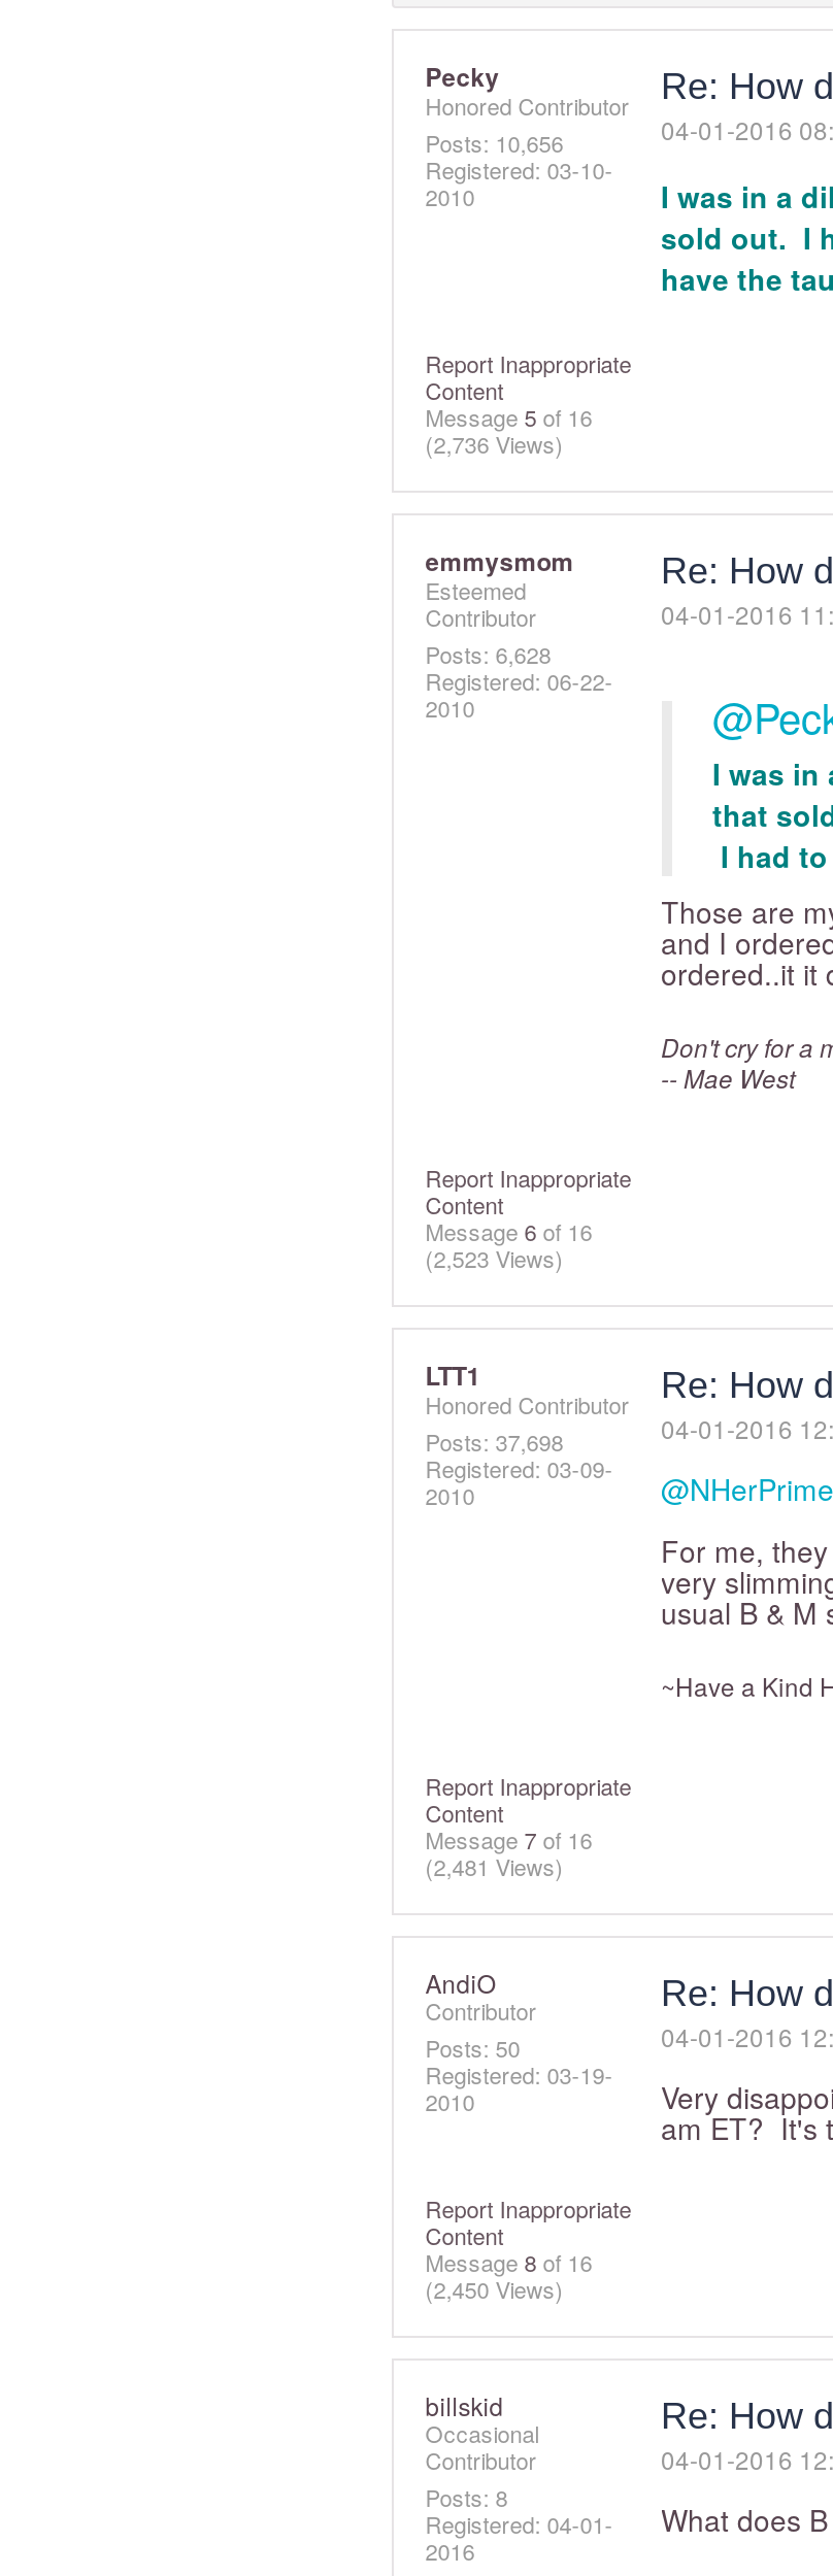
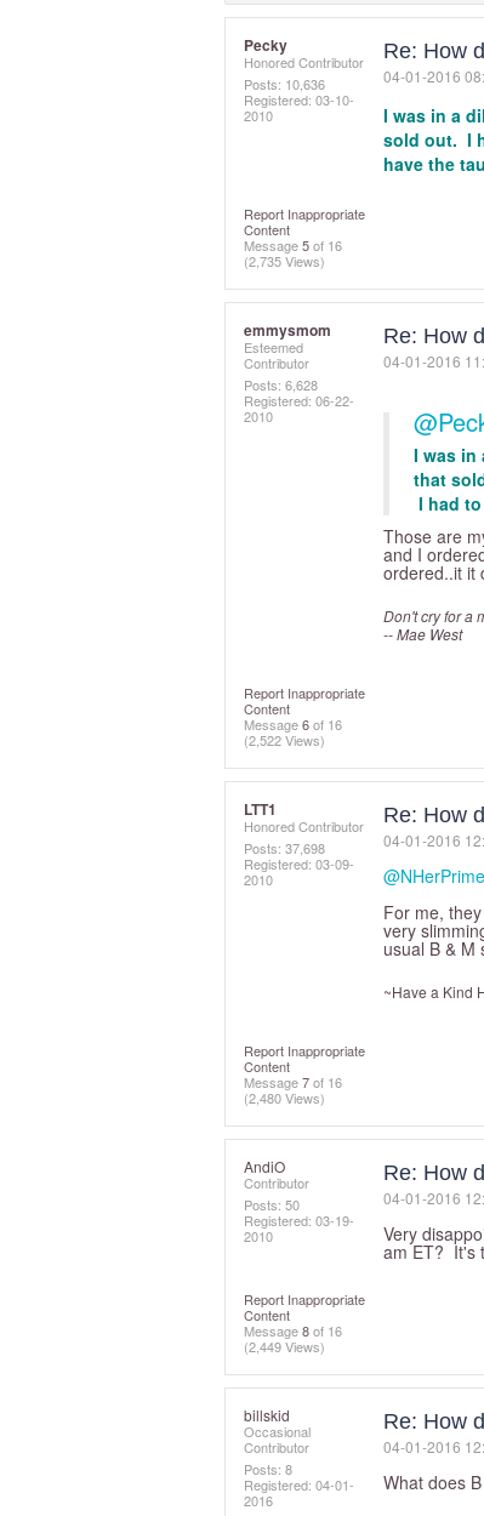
[425,126,563,159] Posts: 10,656 -> [244,74,325,93] Posts: 10,636
[425,427,563,460] (2,736 Views) -> [244,251,325,270] (2,735 Views)
[425,1241,563,1274] (2,523 Views) -> [244,730,325,750] (2,522 Views)
[425,1849,563,1882] (2,481 Views) -> [244,1088,325,1107] (2,480 Views)
[425,2272,563,2305] (2,450 Views) -> [244,1337,325,1356] (2,449 Views)

